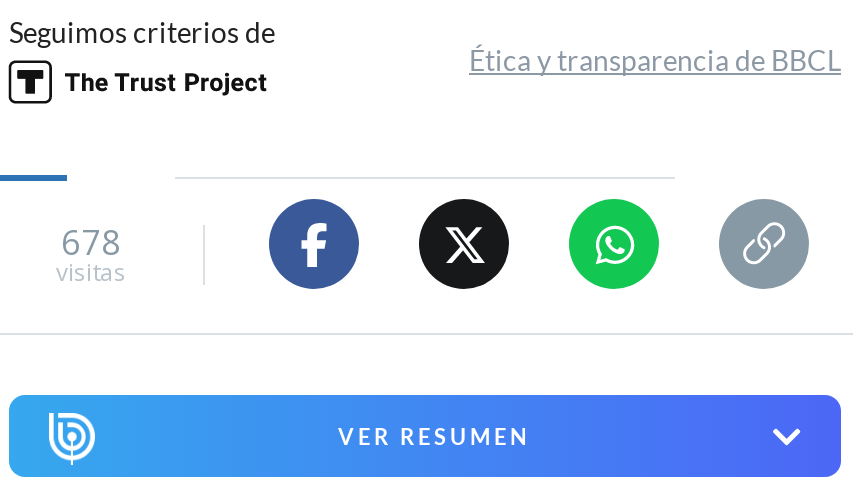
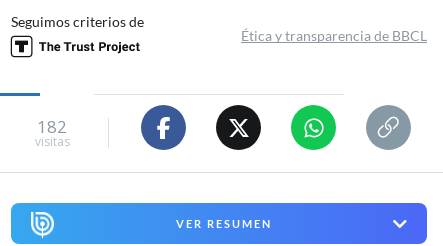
[61,219,121,265] 678 -> [37,115,67,138] 182

